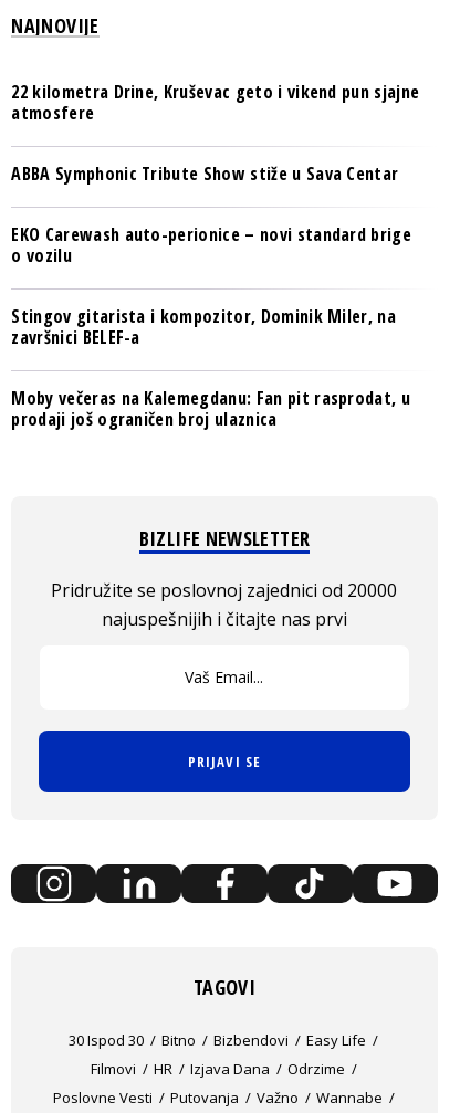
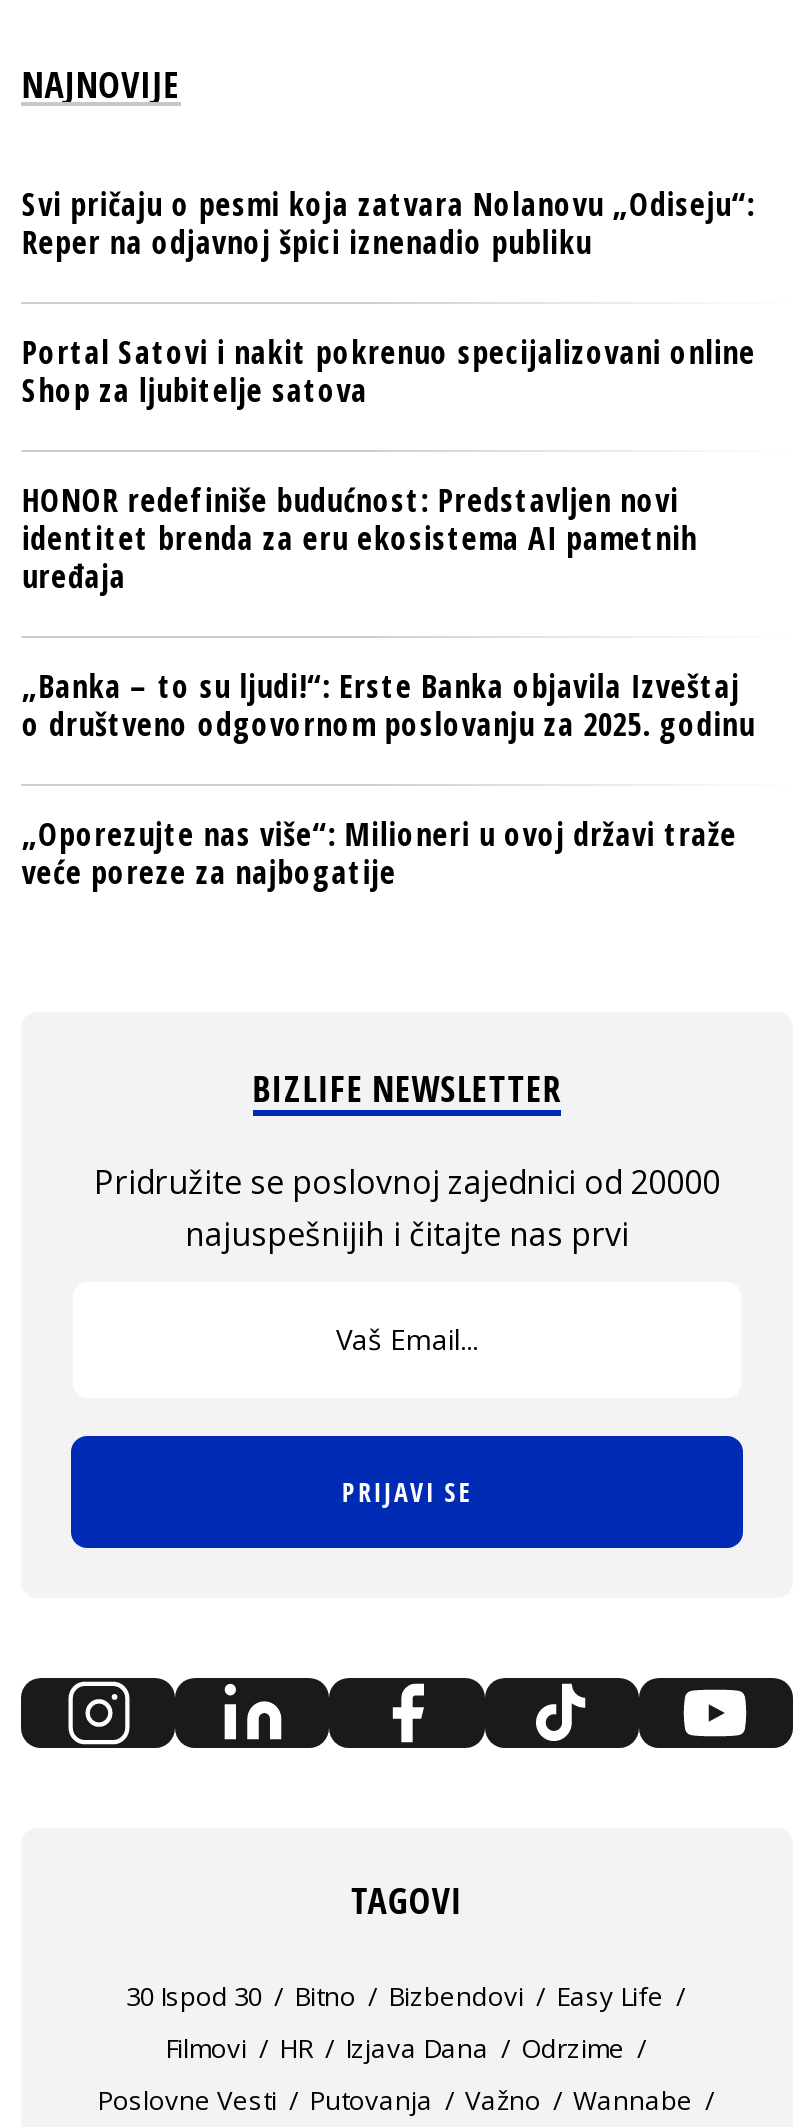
[11,80,419,125] 22 kilometra Drine, Kruševac geto i vikend pun sjajne | atmosfere -> [22,183,755,265] Svi pričaju o pesmi koja zatvara Nolanovu „Odiseju“: | Reper na odjavnoj špici iznenadio publiku
[11,162,399,186] ABBA Symphonic Tribute Show stiže u Sava Centar -> [22,331,756,413] Portal Satovi i nakit pokrenuo specijalizovani online | Shop za ljubitelje satova
[11,223,411,268] EKO Carewash auto-perionice – novi standard brige | o vozilu -> [22,479,697,599] HONOR redefiniše budućnost: Predstavljen novi | identitet brenda za eru ekosistema AI pametnih | uređaja
[11,304,396,350] Stingov gitarista i kompozitor, Dominik Miler, na | završnici BELEF-a -> [22,665,755,747] „Banka – to su ljudi!“: Erste Banka objavila Izveštaj | o društveno odgovornom poslovanju za 2025. godinu
[11,386,410,431] Moby večeras na Kalemegdanu: Fan pit rasprodat, u | prodaji još ograničen broj ulaznica -> [22,813,737,895] „Oporezujte nas više“: Milioneri u ovoj državi traže | veće poreze za najbogatije

